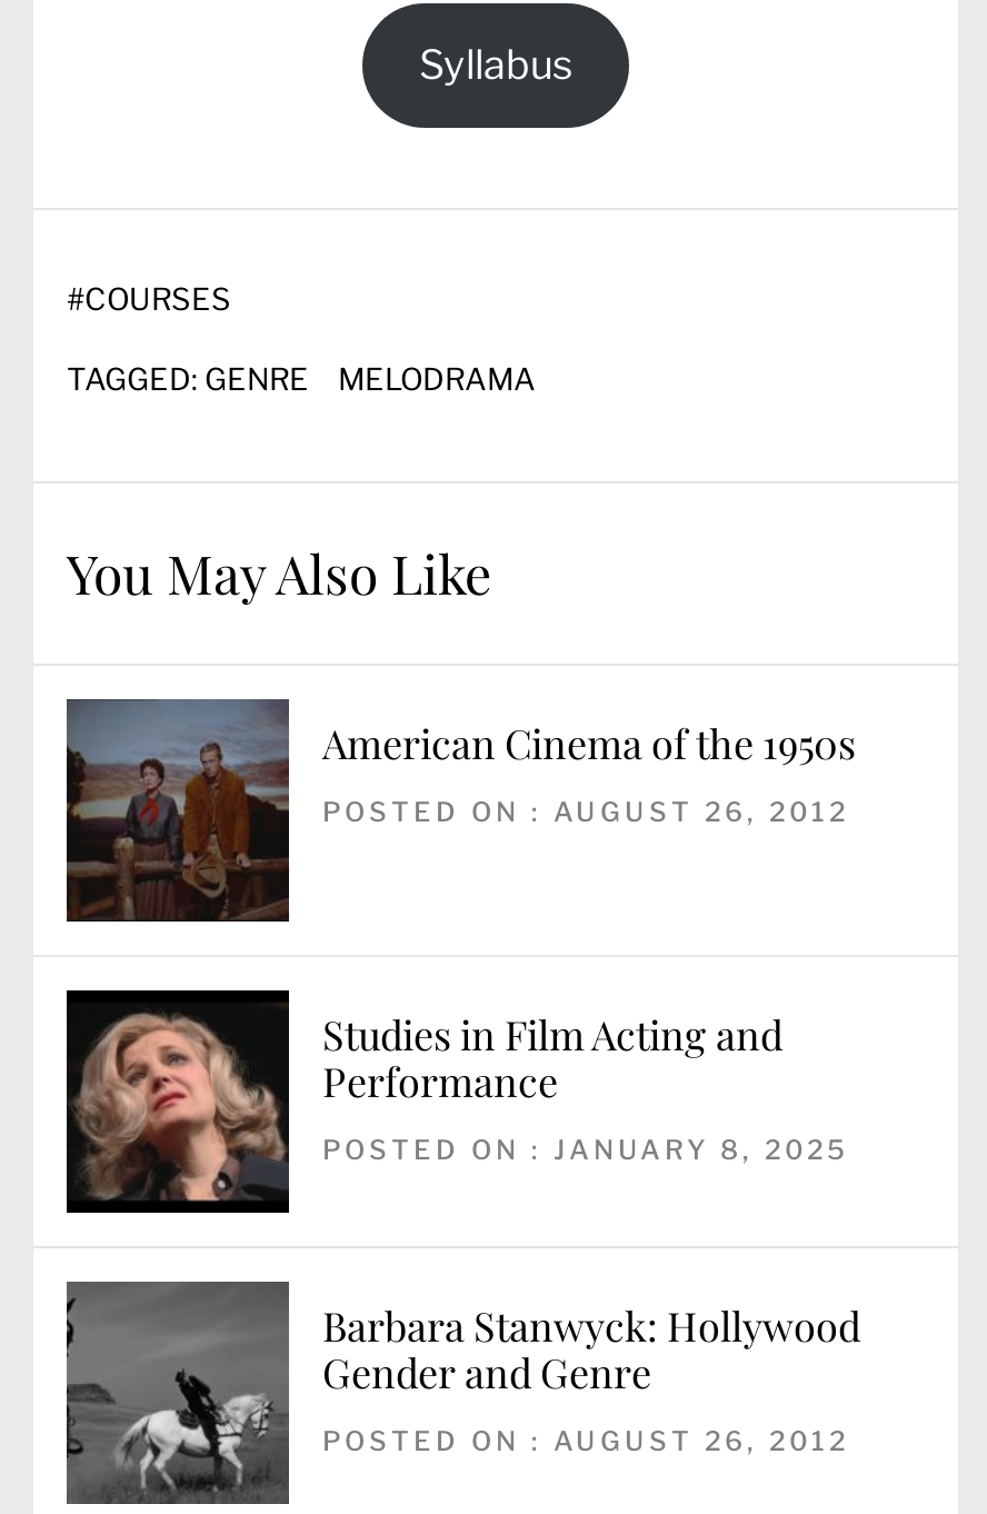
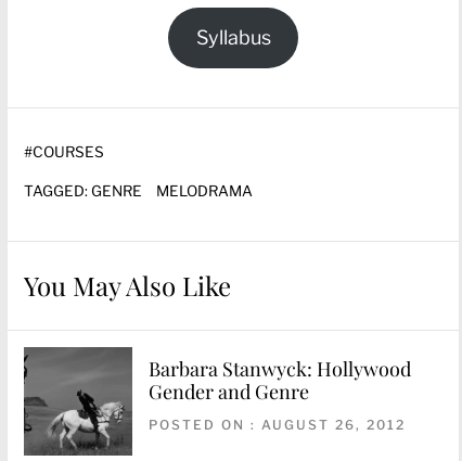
[67,699,856,919] [image] | American Cinema of the 1950s | POSTED ON : AUGUST 26, 2012 -> none
[64,988,849,1215] [image] | Studies in Film Acting and | Performance | POSTED ON : JANUARY 8, 2025 -> none

